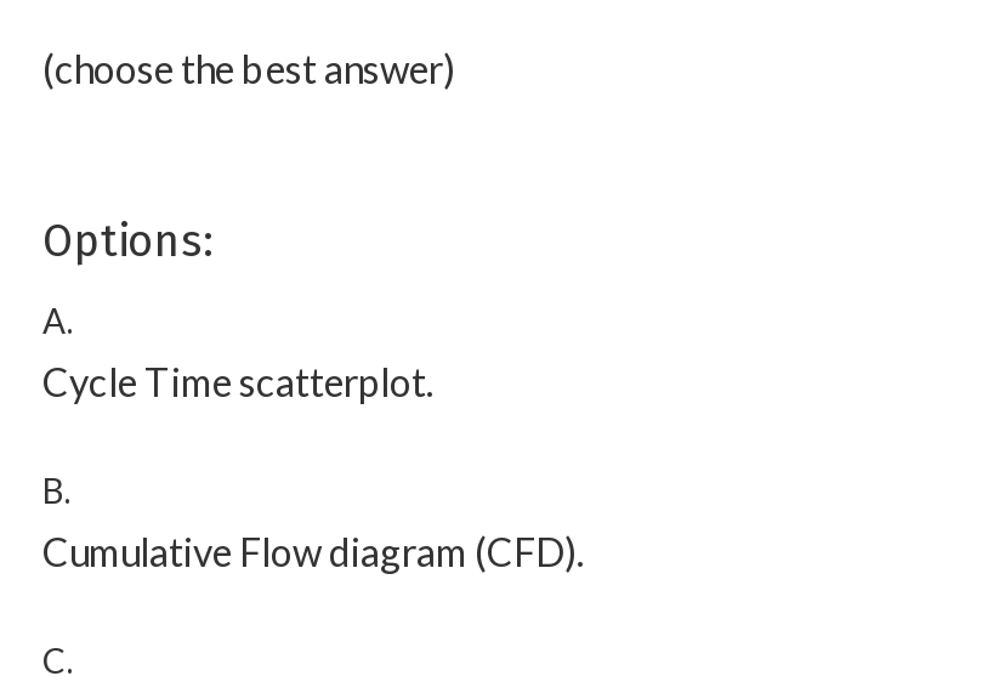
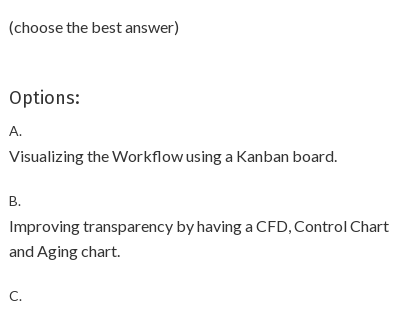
[42,359,433,405] Cycle Time scatterplot. -> [9,146,337,165] Visualizing the Workflow using a Kanban board.
[42,528,584,575] Cumulative Flow diagram (CFD). -> [9,216,389,260] Improving transparency by having a CFD, Control Chart | and Aging chart.

